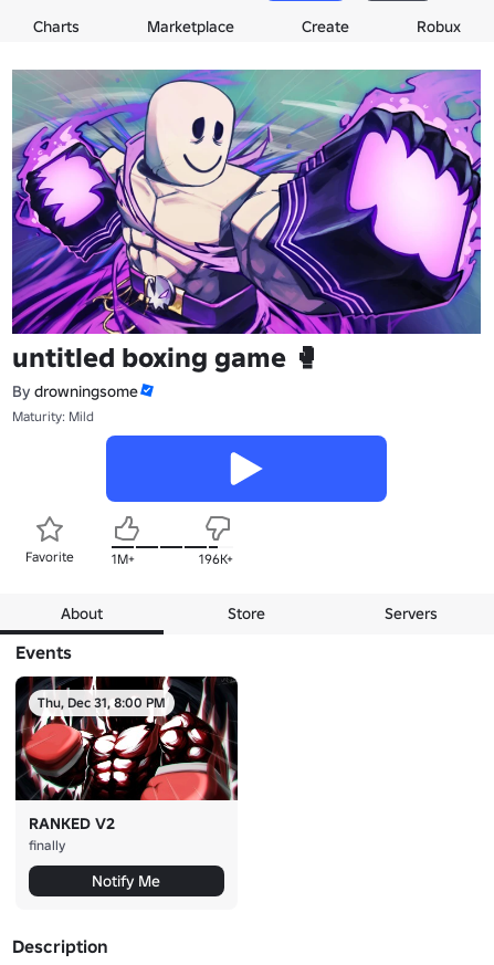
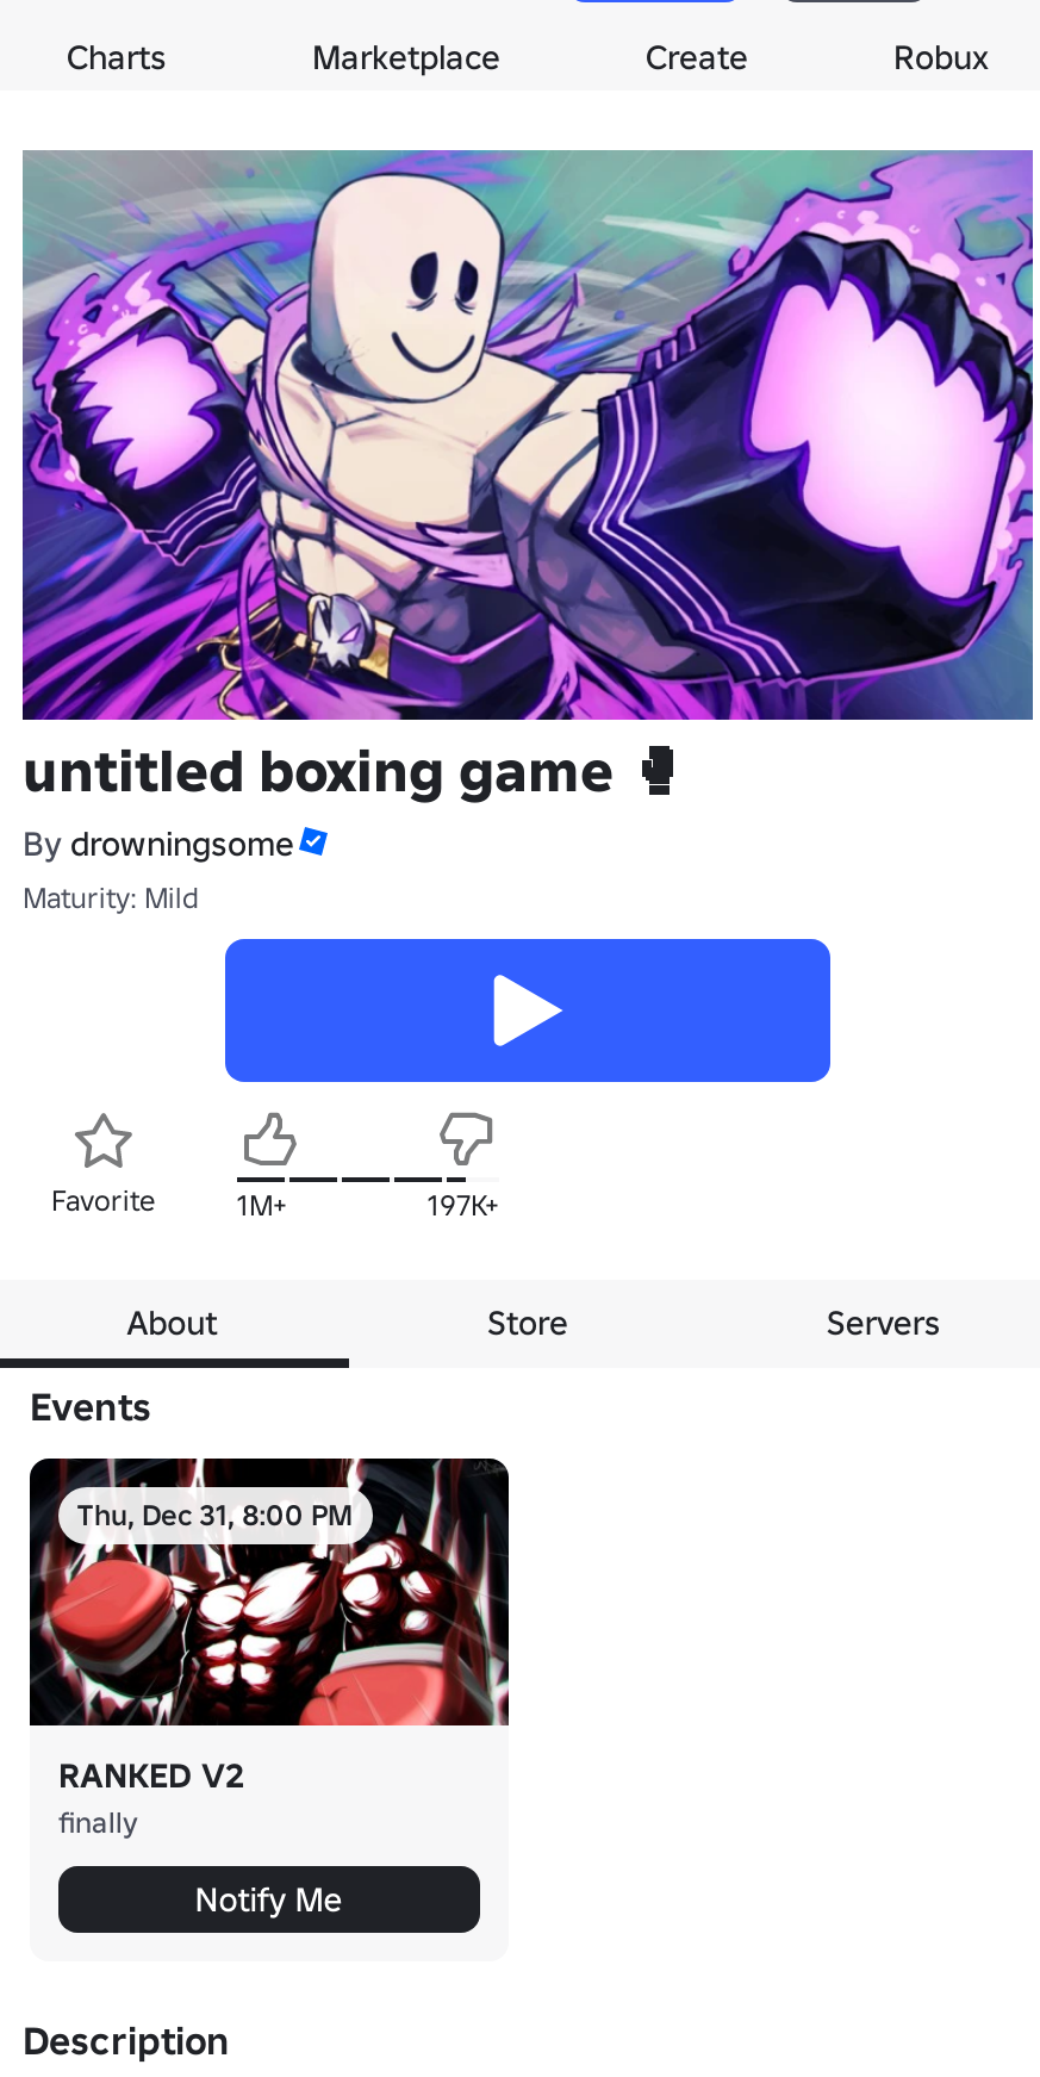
[199,550,233,567] 196K+ -> [428,1186,499,1221] 197K+

